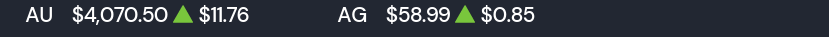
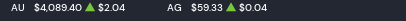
[72,2,168,28] $4,070.50 -> [34,1,82,14] $4,089.40
[199,2,249,28] $11.76 -> [98,1,125,14] $2.04
[386,2,450,28] $58.99 -> [191,1,223,14] $59.33
[481,2,535,28] $0.85 -> [239,1,267,14] $0.04

